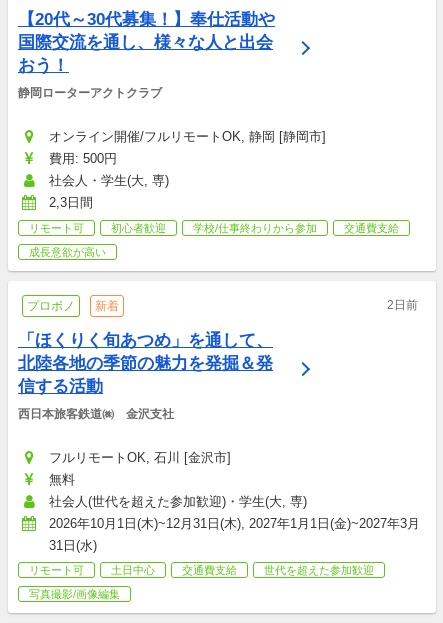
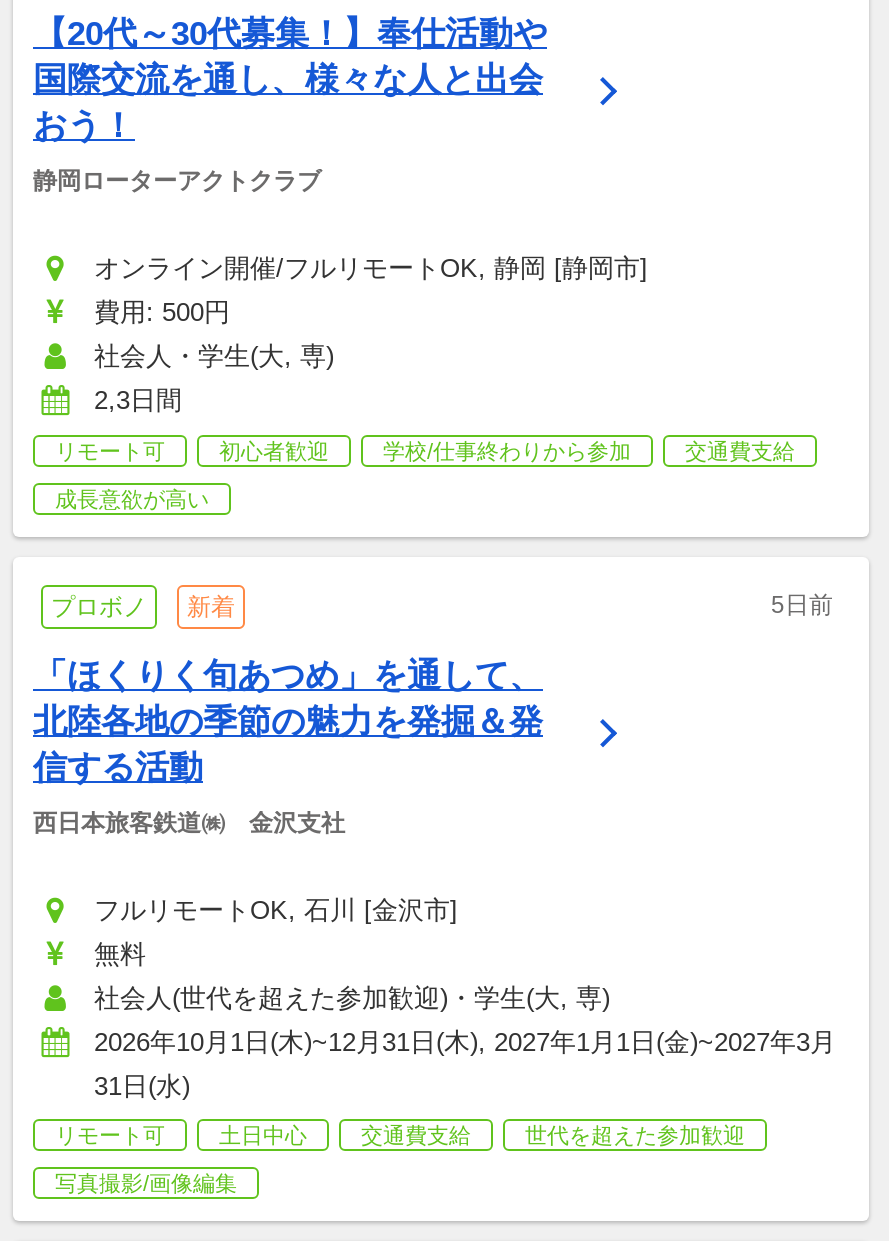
[387,298,418,312] 2日前 -> [771,591,833,619] 5日前

